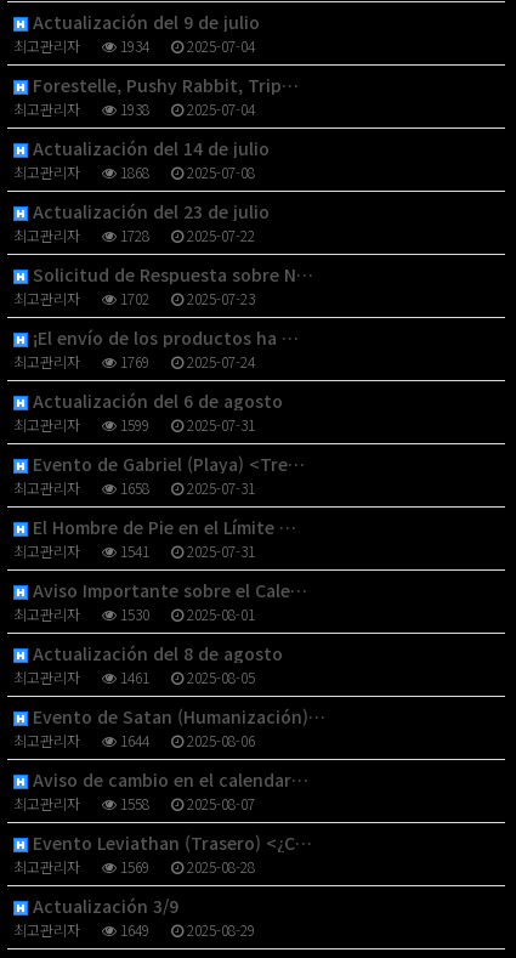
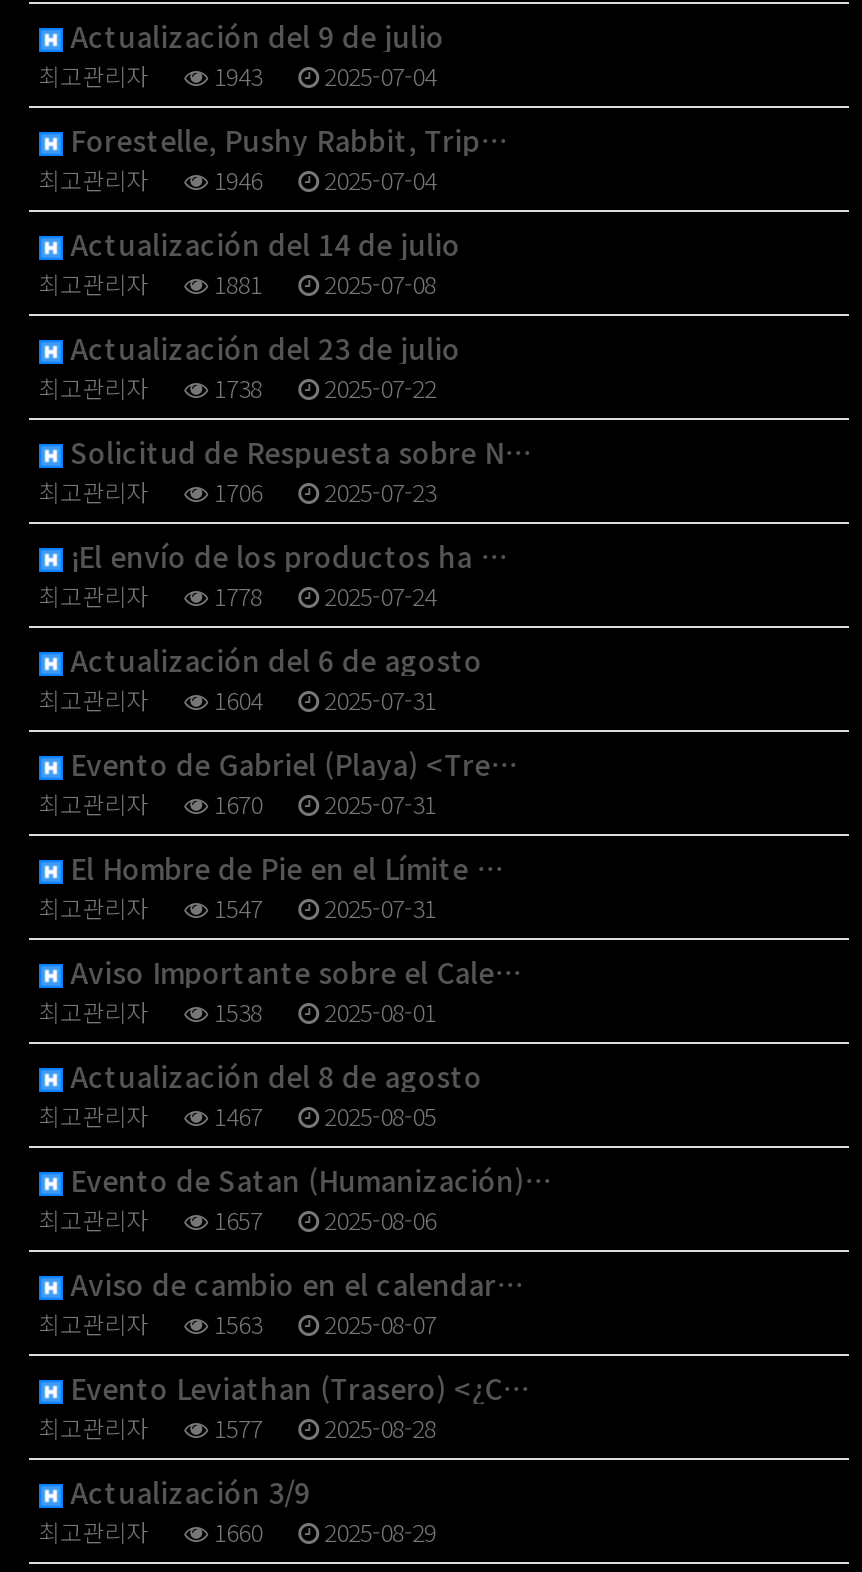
[13,35,255,56] 최고관리자 1934 2025-07-04 -> [38,58,436,92] 최고관리자 1943 2025-07-04
[13,99,255,119] 최고관리자 1938 2025-07-04 -> [38,162,436,196] 최고관리자 1946 2025-07-04
[13,162,255,182] 최고관리자 1868 2025-07-08 -> [38,266,436,300] 최고관리자 1881 2025-07-08
[13,225,255,246] 최고관리자 1728 2025-07-22 -> [38,370,436,404] 최고관리자 1738 2025-07-22
[13,288,255,309] 최고관리자 1702 2025-07-23 -> [38,474,436,508] 최고관리자 1706 2025-07-23
[13,351,255,372] 최고관리자 1769 2025-07-24 -> [38,578,436,612] 최고관리자 1778 2025-07-24
[13,414,255,435] 최고관리자 1599 2025-07-31 -> [38,682,436,716] 최고관리자 1604 2025-07-31
[13,477,255,498] 최고관리자 1658 2025-07-31 -> [38,786,436,820] 최고관리자 1670 2025-07-31
[13,541,255,561] 최고관리자 1541 2025-07-31 -> [38,890,436,924] 최고관리자 1547 2025-07-31
[13,604,255,624] 최고관리자 1530 2025-08-01 -> [38,994,436,1028] 최고관리자 1538 2025-08-01
[13,667,255,687] 최고관리자 1461 2025-08-05 -> [38,1098,436,1132] 최고관리자 1467 2025-08-05
[13,730,255,751] 최고관리자 1644 2025-08-06 -> [38,1202,436,1236] 최고관리자 1657 2025-08-06
[13,793,255,814] 최고관리자 1558 2025-08-07 -> [38,1306,436,1340] 최고관리자 1563 2025-08-07
[13,856,255,877] 최고관리자 1569 2025-08-28 -> [38,1410,436,1444] 최고관리자 1577 2025-08-28
[13,919,255,940] 최고관리자 1649 2025-08-29 -> [38,1514,436,1548] 최고관리자 1660 2025-08-29

